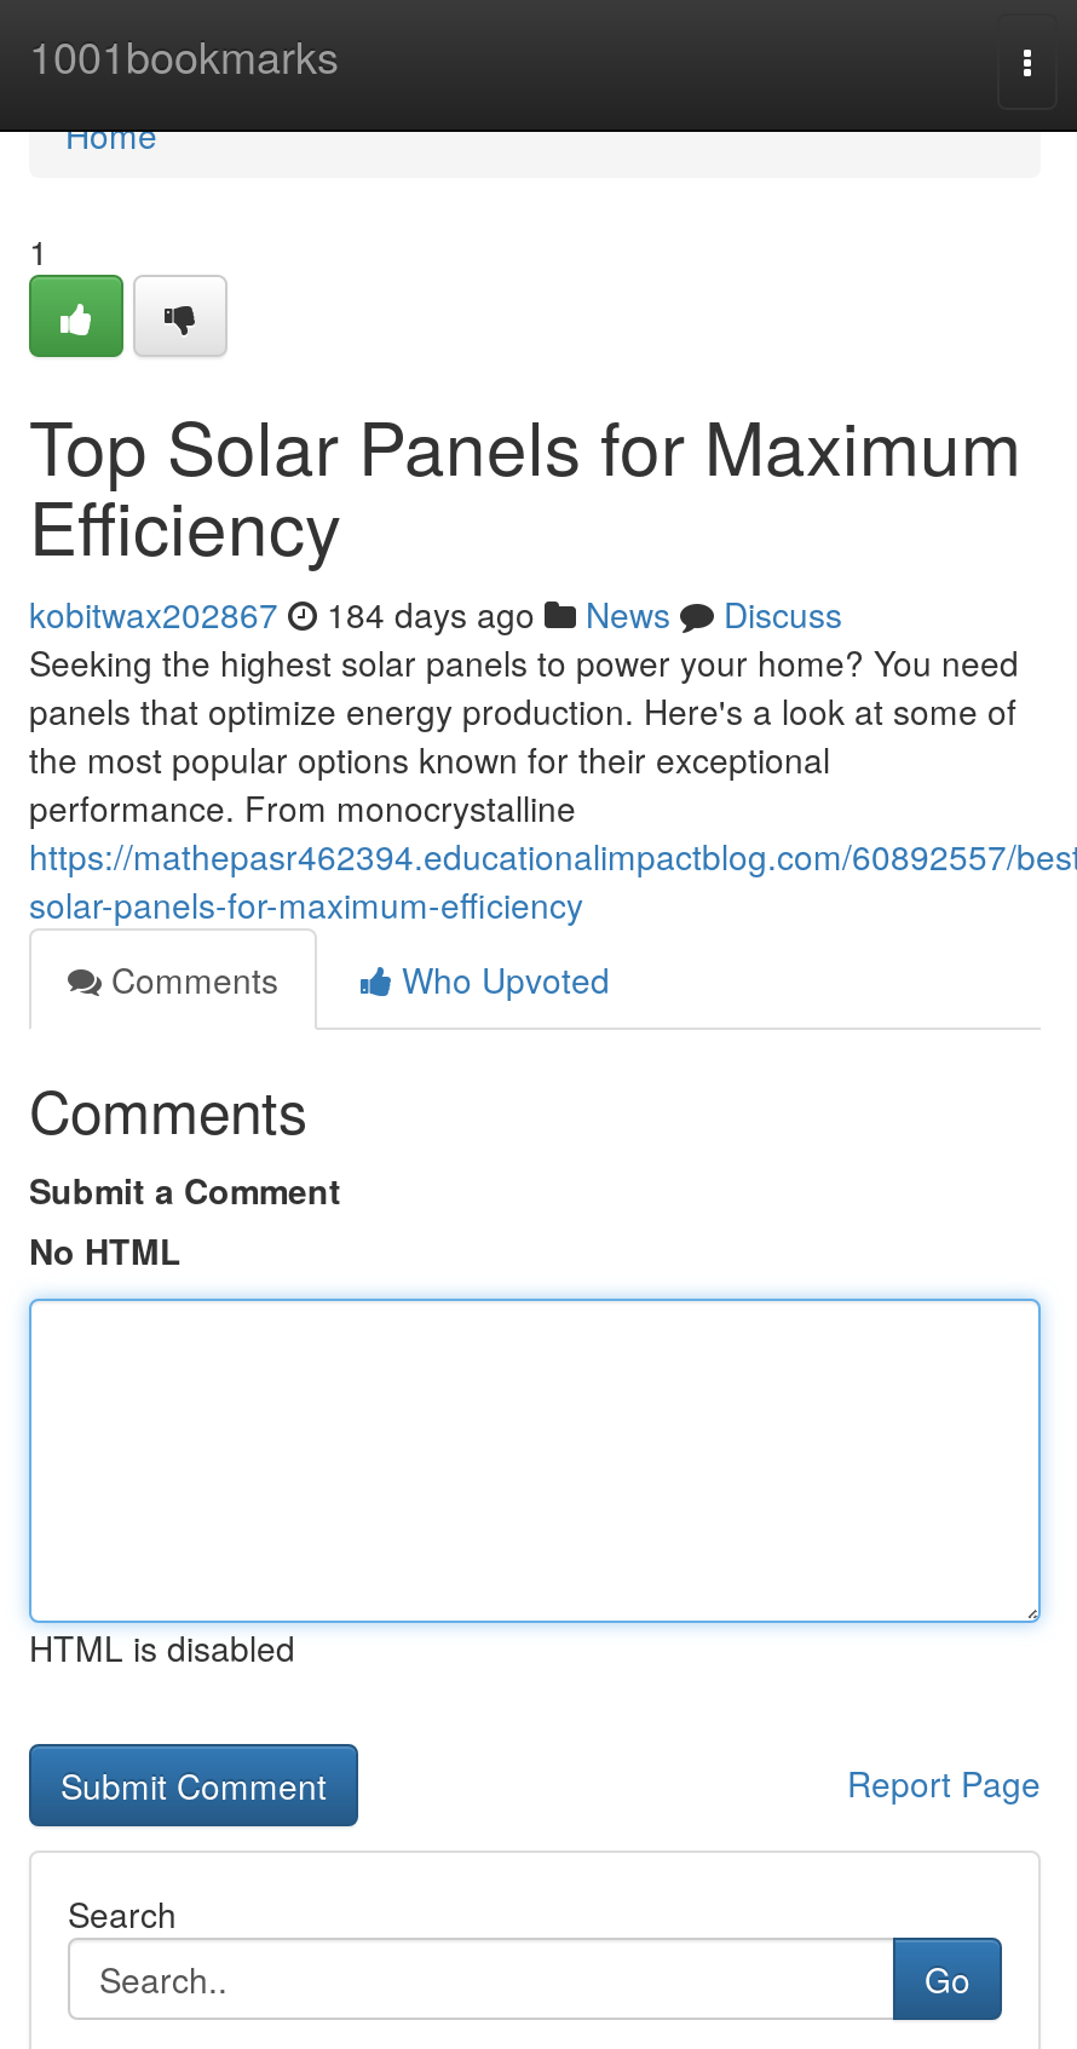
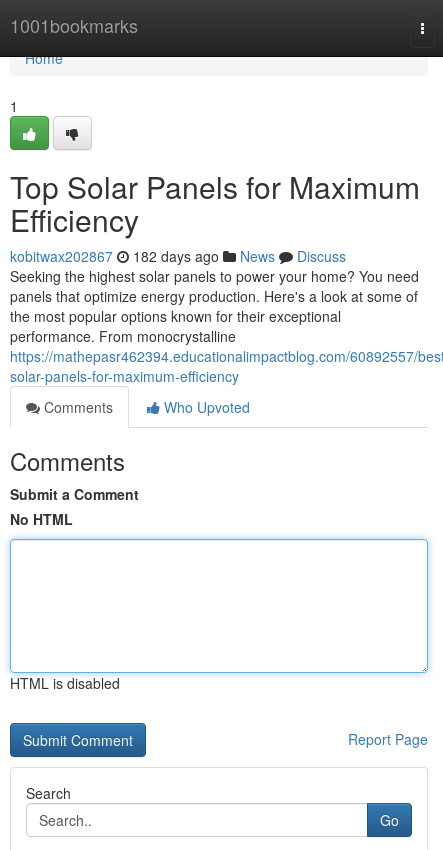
[29,589,842,638] kobitwax202867 184 days ago News Discuss -> [10,246,346,266] kobitwax202867 182 days ago News Discuss

